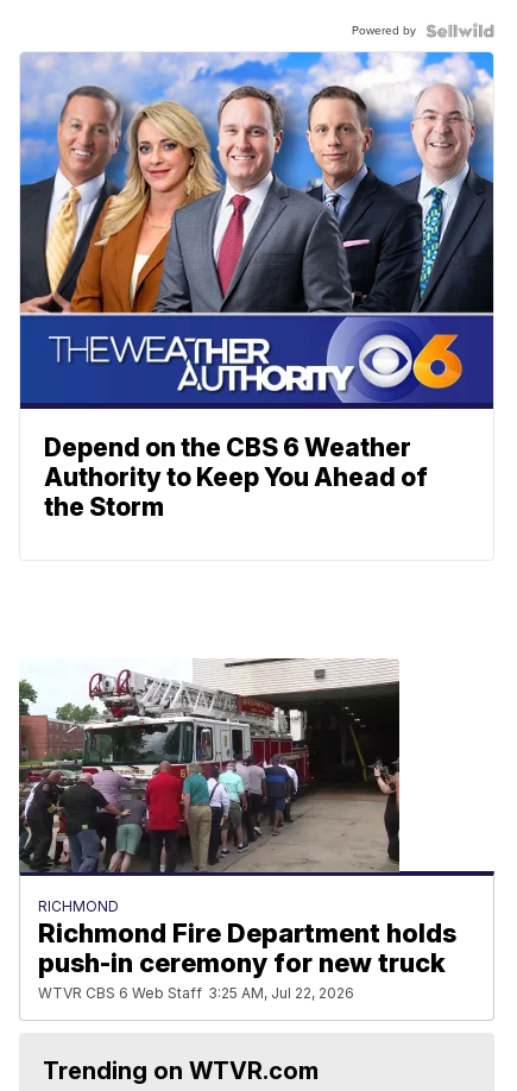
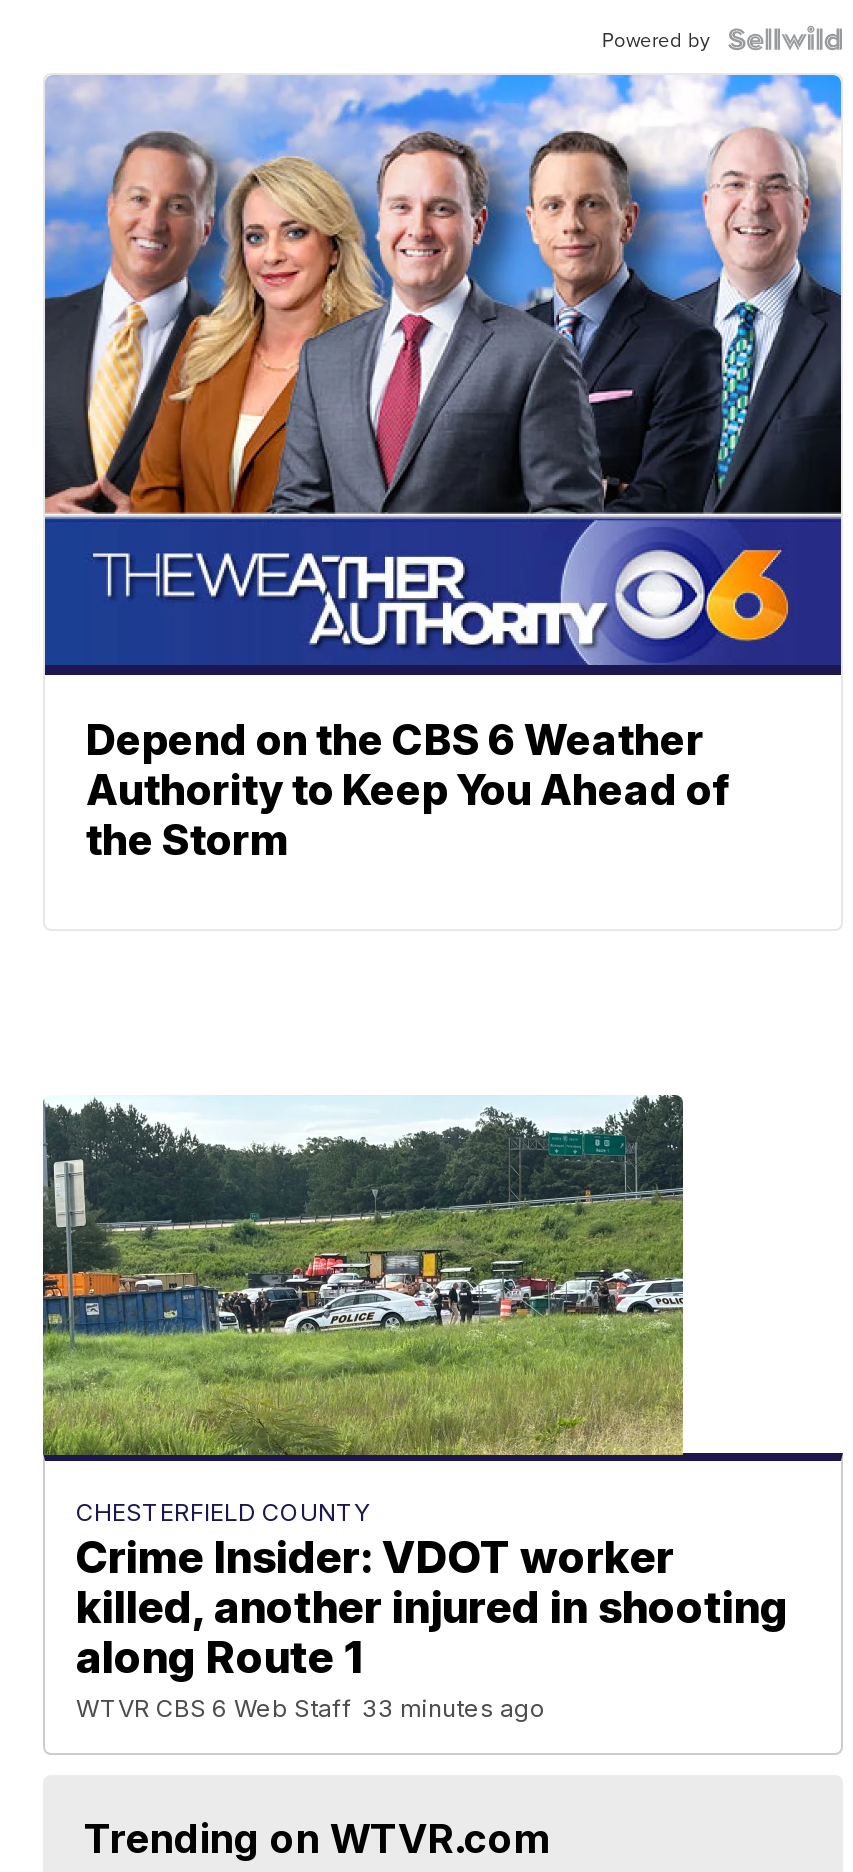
[18,657,457,1002] [image] | RICHMOND | Richmond Fire Department holds | push-in ceremony for new truck | WTVR CBS 6 Web Staff 3:25 AM, Jul 22, 2026 -> [41,1095,788,1724] [image] | CHESTERFIELD COUNTY | Crime Insider: VDOT worker | killed, another injured in shooting | along Route 1 | WTVR CBS 6 Web Staff 33 minutes ago

